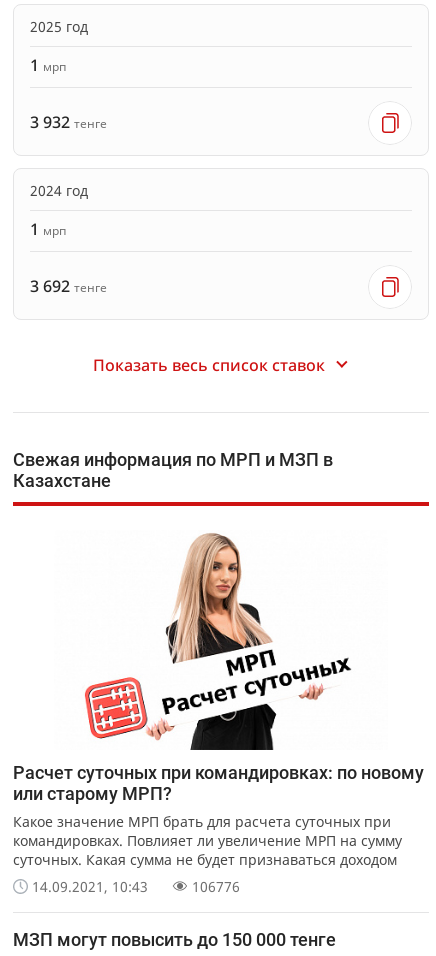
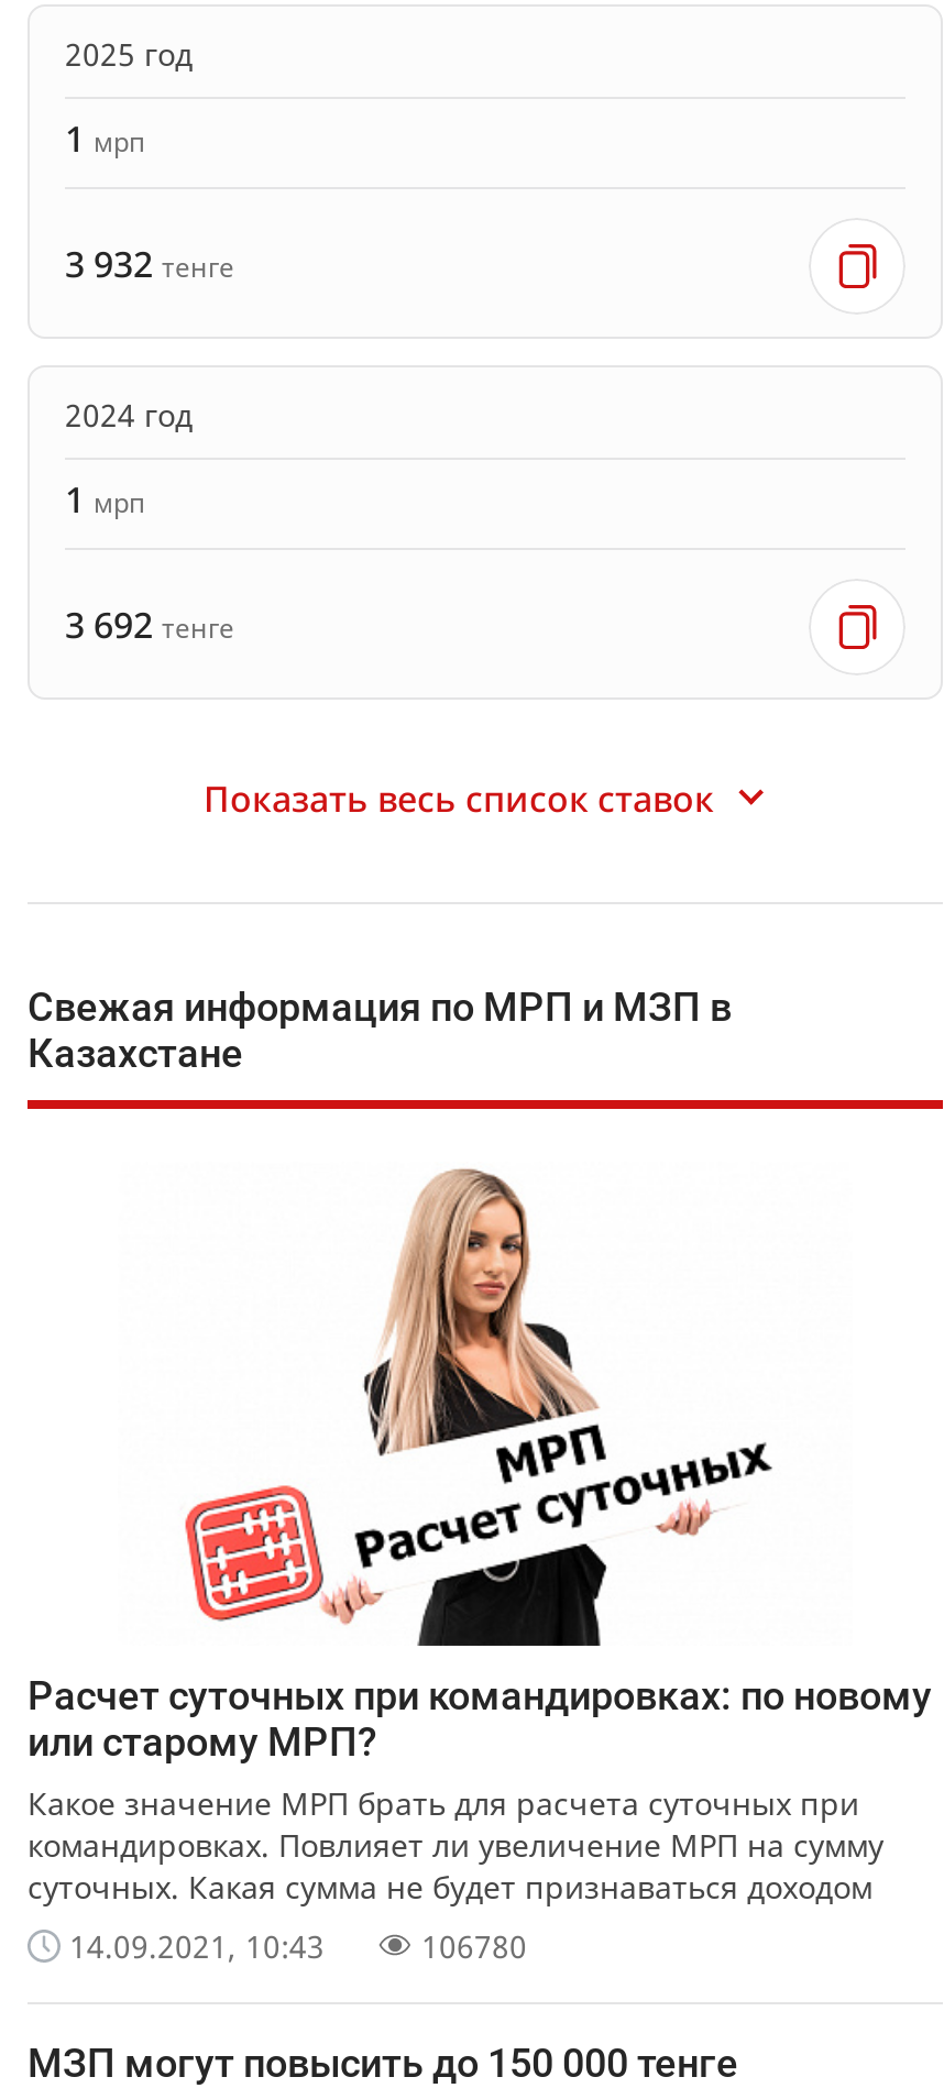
[192,877,240,896] 106776 -> [421,1925,527,1966] 106780

